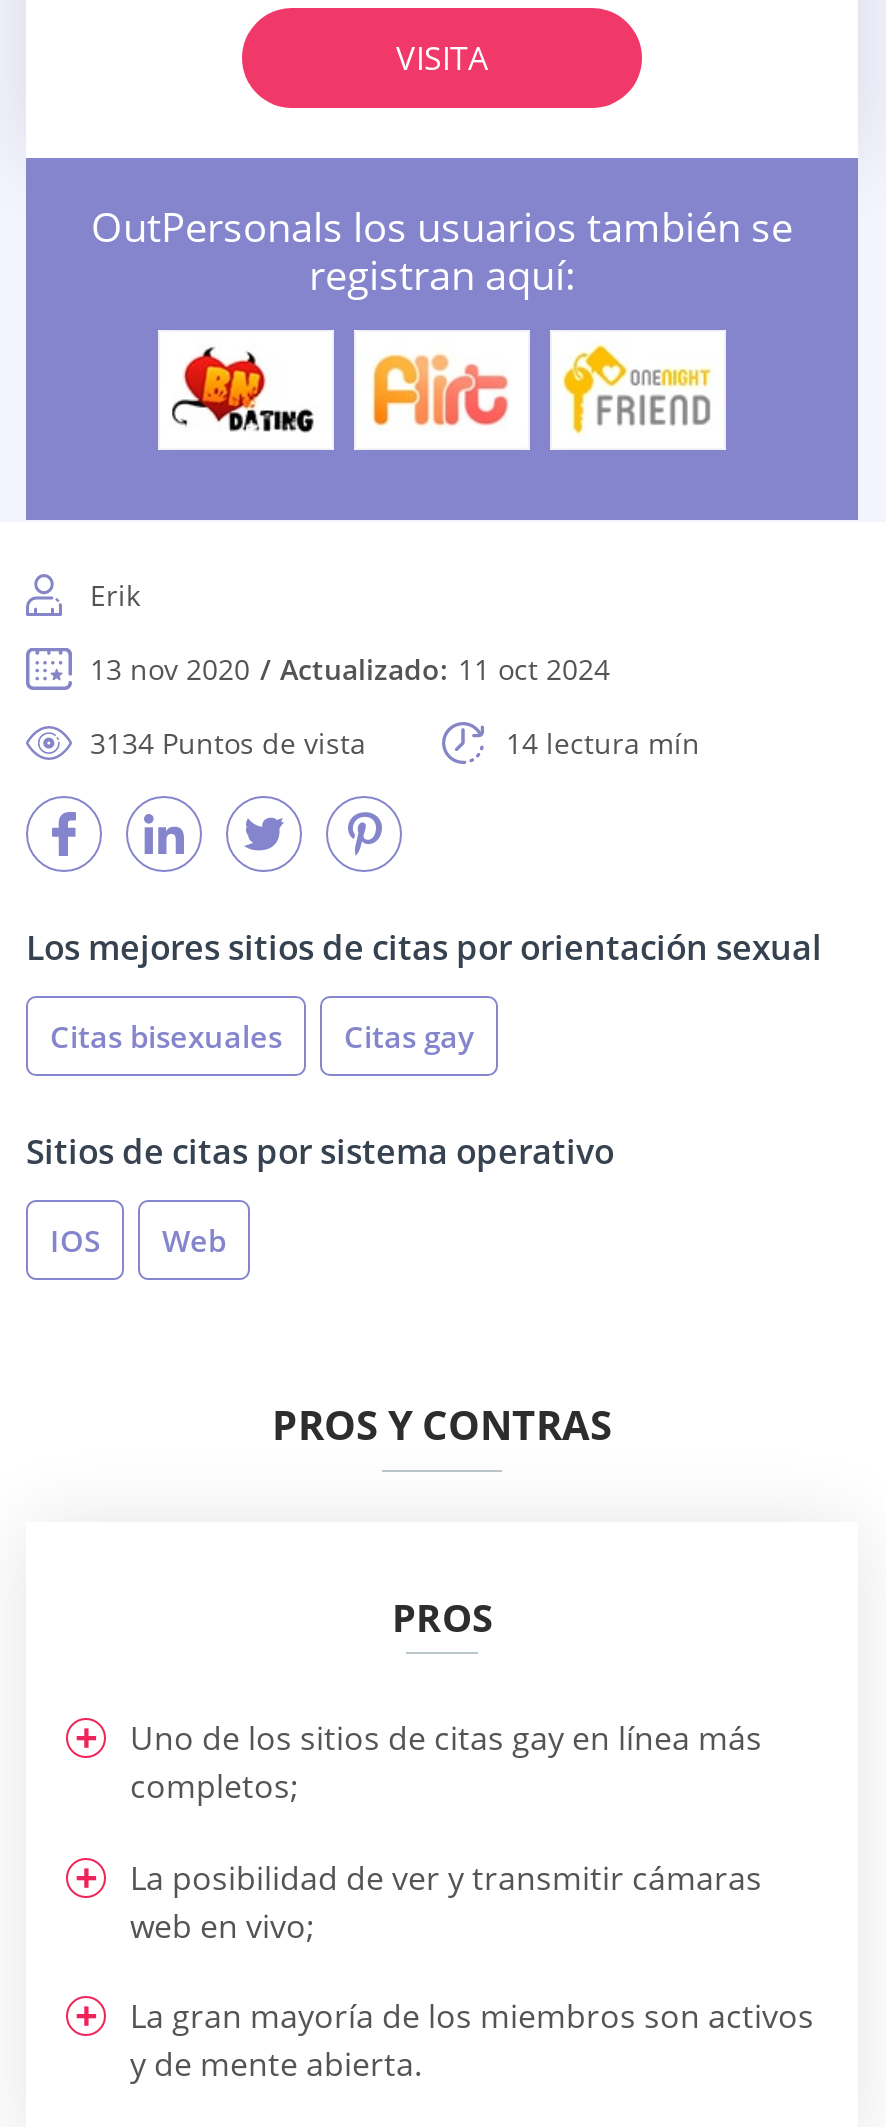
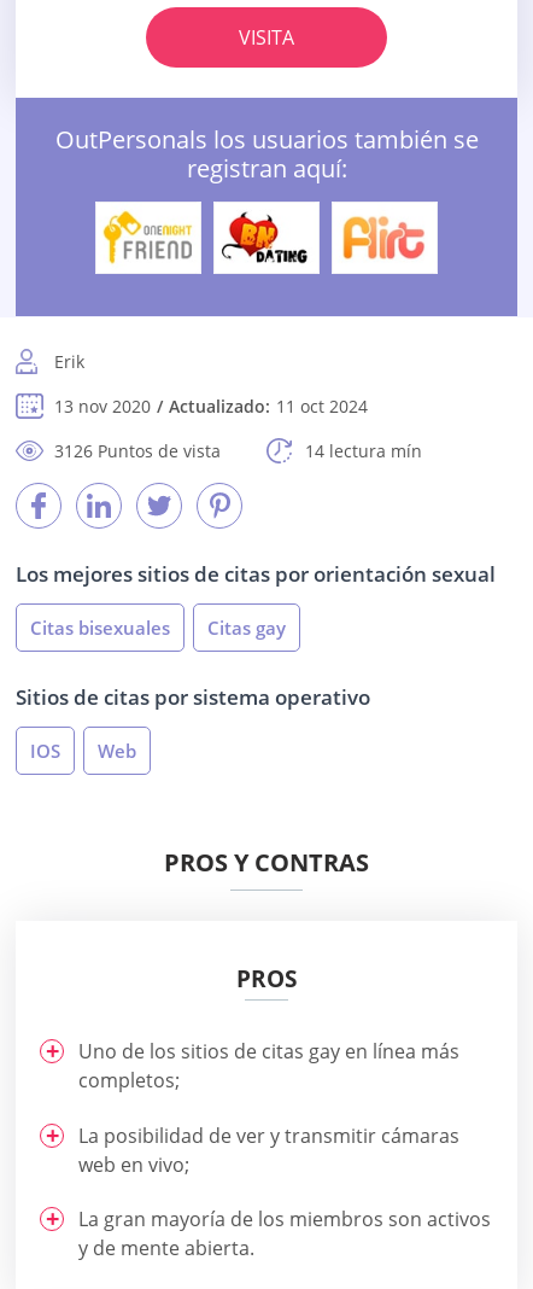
[170,346,318,434] [image] -> [101,210,193,264] [image]
[368,348,510,432] [image] -> [221,211,309,264] [image]
[560,344,712,434] [image] -> [340,211,428,263] [image]
[90,724,366,762] 3134 Puntos de vista -> [54,440,221,462] 3126 Puntos de vista

